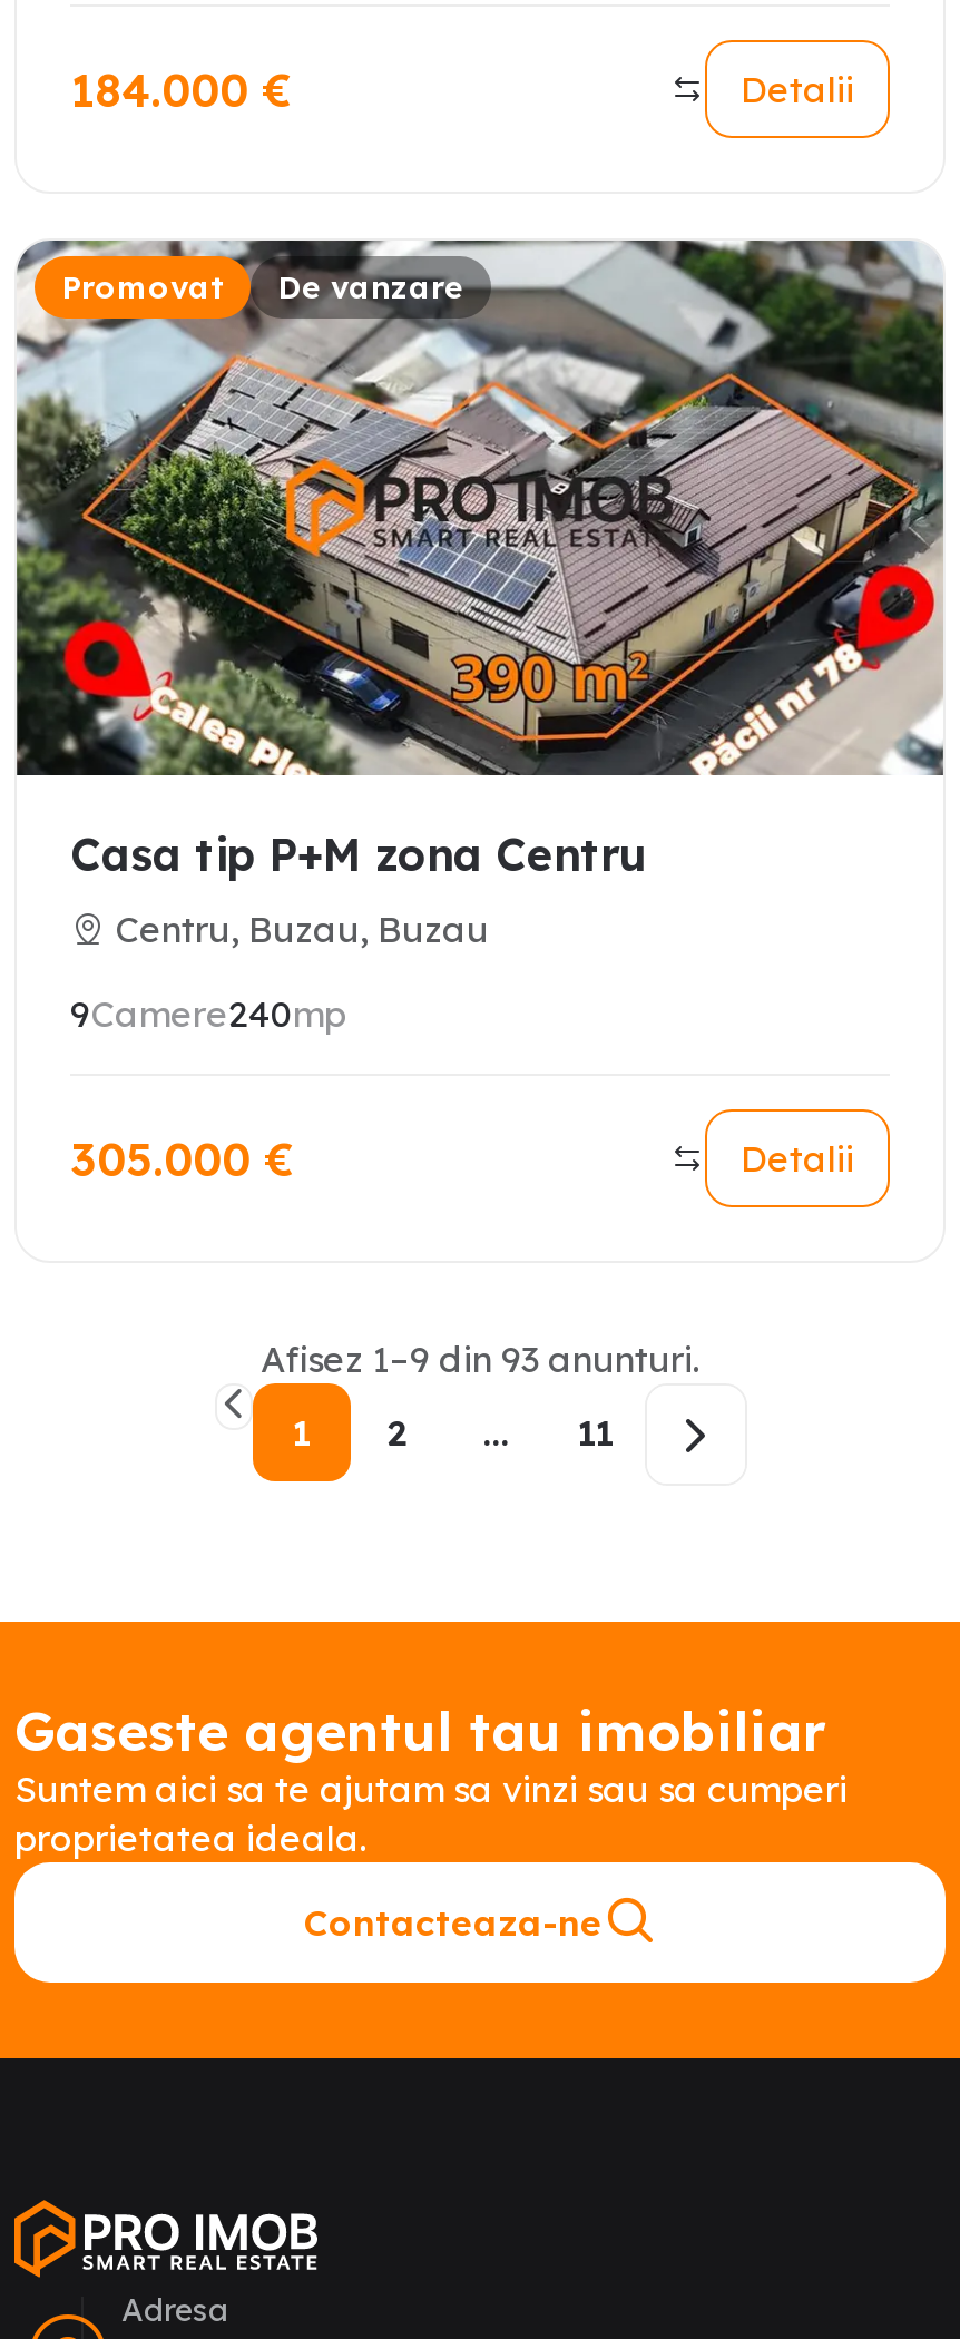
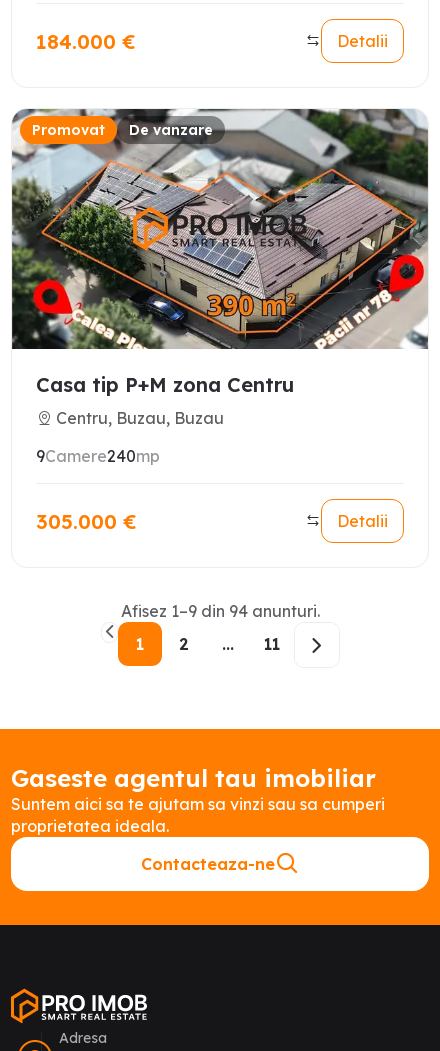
[261,1337,699,1381] Afisez 1–9 din 93 anunturi. -> [120,601,319,621] Afisez 1–9 din 94 anunturi.

